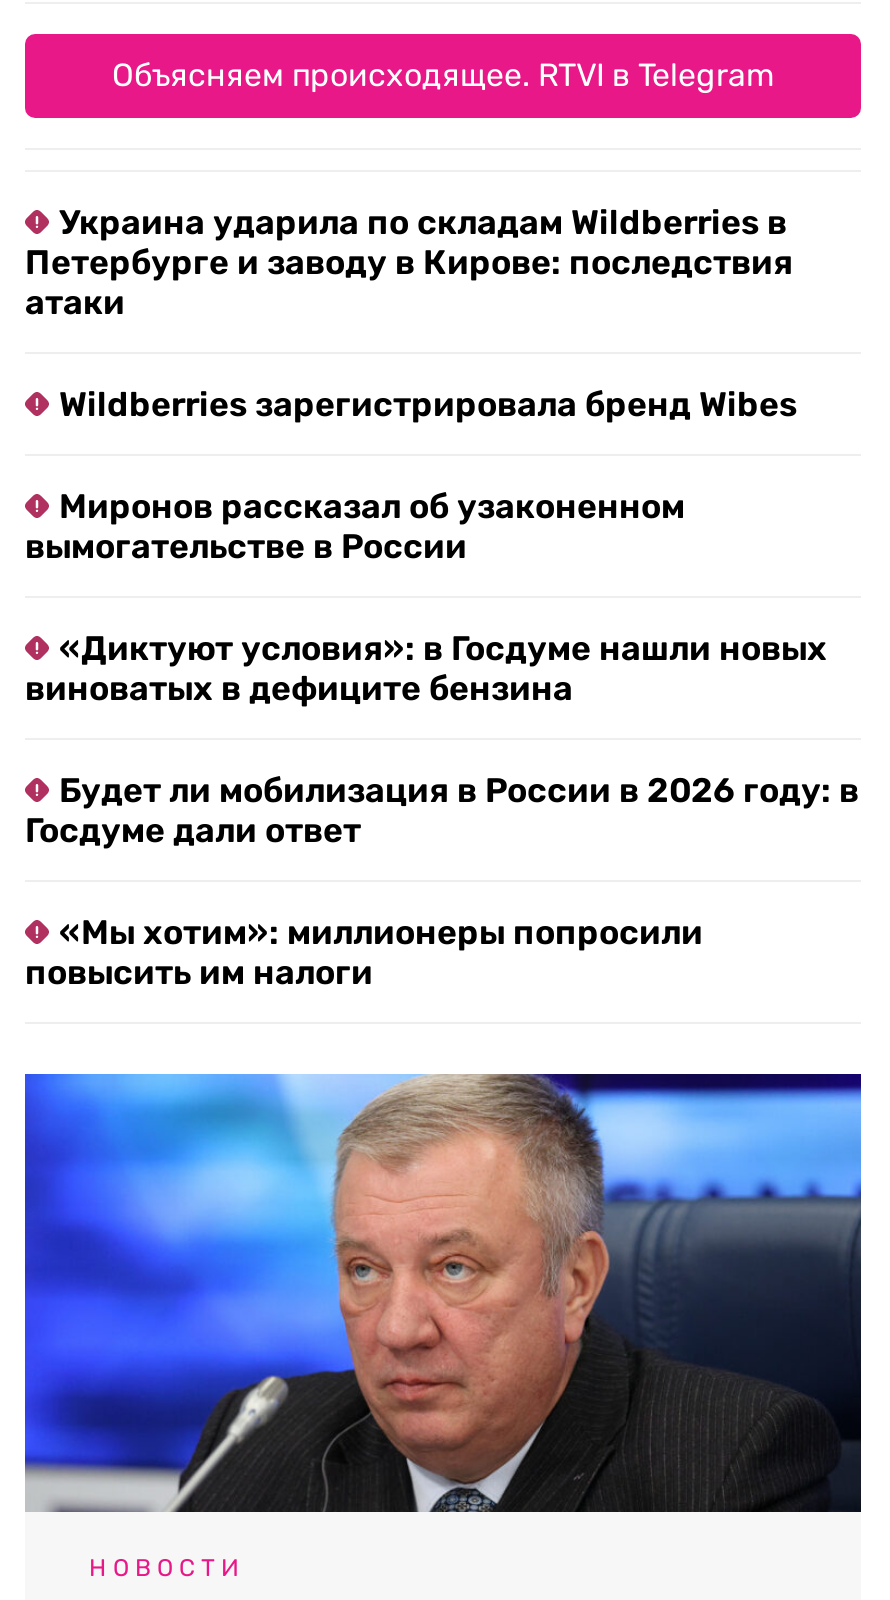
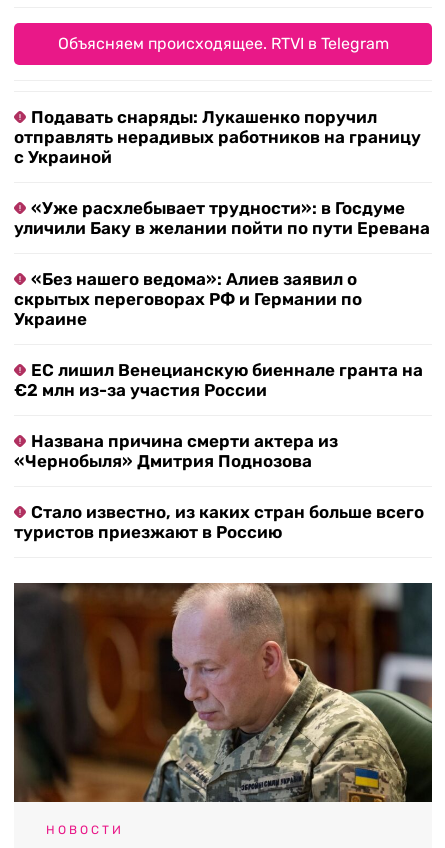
[25,202,793,322] Украина ударила по складам Wildberries в | Петербурге и заводу в Кирове: последствия | атаки -> [14,107,421,167] Подавать снаряды: Лукашенко поручил | отправлять нерадивых работников на границу | с Украиной
[59,384,797,424] Wildberries зарегистрировала бренд Wibes -> [14,198,430,238] «Уже расхлебывает трудности»: в Госдуме | уличили Баку в желании пойти по пути Еревана
[25,486,685,566] Миронов рассказал об узаконенном | вымогательстве в России -> [14,269,362,329] «Без нашего ведома»: Алиев заявил о | скрытых переговорах РФ и Германии по | Украине
[25,628,827,708] «Диктуют условия»: в Госдуме нашли новых | виноватых в дефиците бензина -> [14,360,423,400] ЕС лишил Венецианскую биеннале гранта на | €2 млн из-за участия России
[25,770,859,850] Будет ли мобилизация в России в 2026 году: в | Госдуме дали ответ -> [14,431,338,471] Названа причина смерти актера из | «Чернобыля» Дмитрия Поднозова
[25,912,703,992] «Мы хотим»: миллионеры попросили | повысить им налоги -> [14,502,424,542] Стало известно, из каких стран больше всего | туристов приезжают в Россию
[23,1072,863,1514] [image] -> [13,582,433,803] [image]

